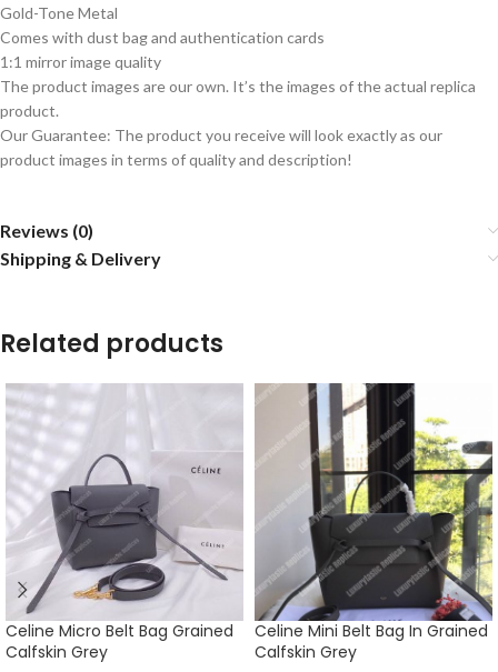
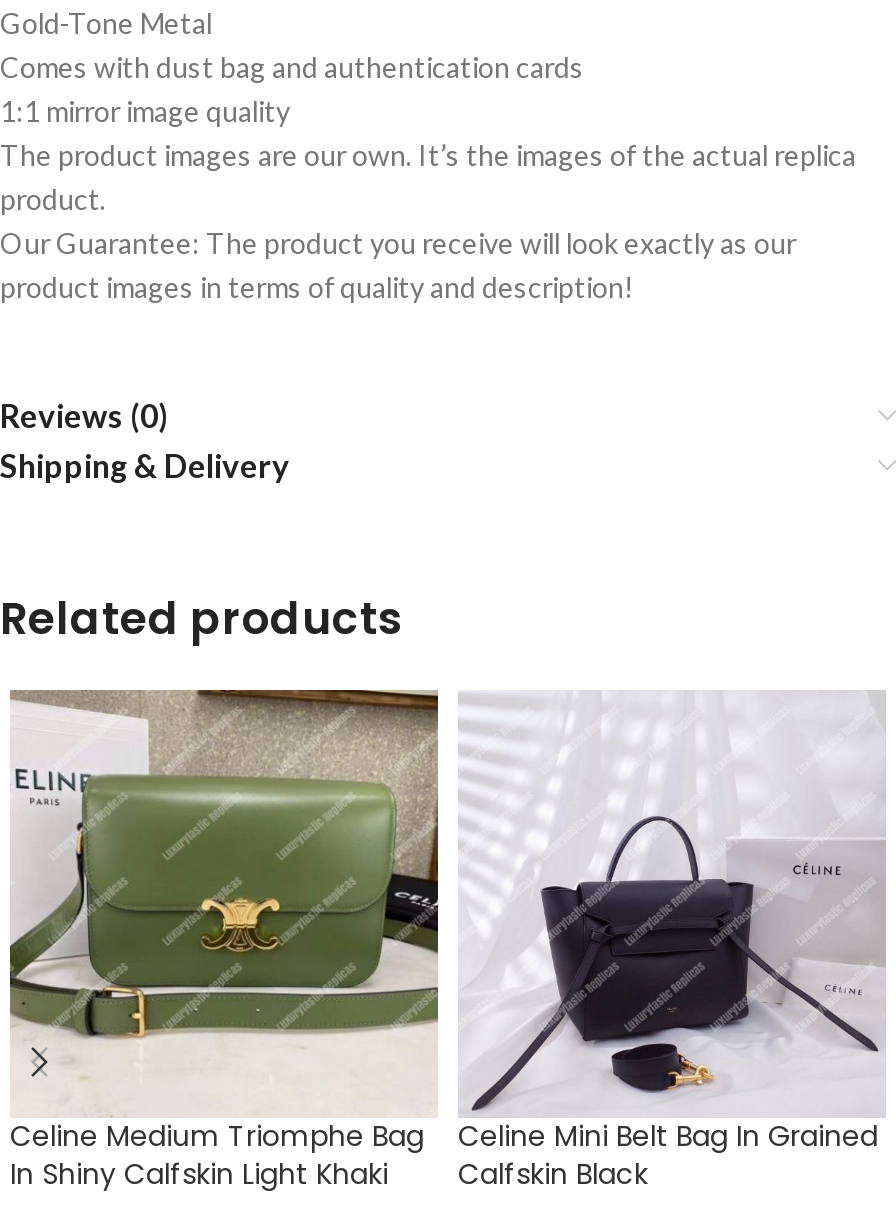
[6,382,492,663] [image] | Celine Micro Belt Bag Grained | Calfskin Grey -> [10,690,886,1195] [image] | Celine Medium Triomphe Bag | In Shiny Calfskin Light Khaki
[6,383,357,663] [image] | Calfskin Grey -> [8,688,648,1195] [image] | Calfskin Black

